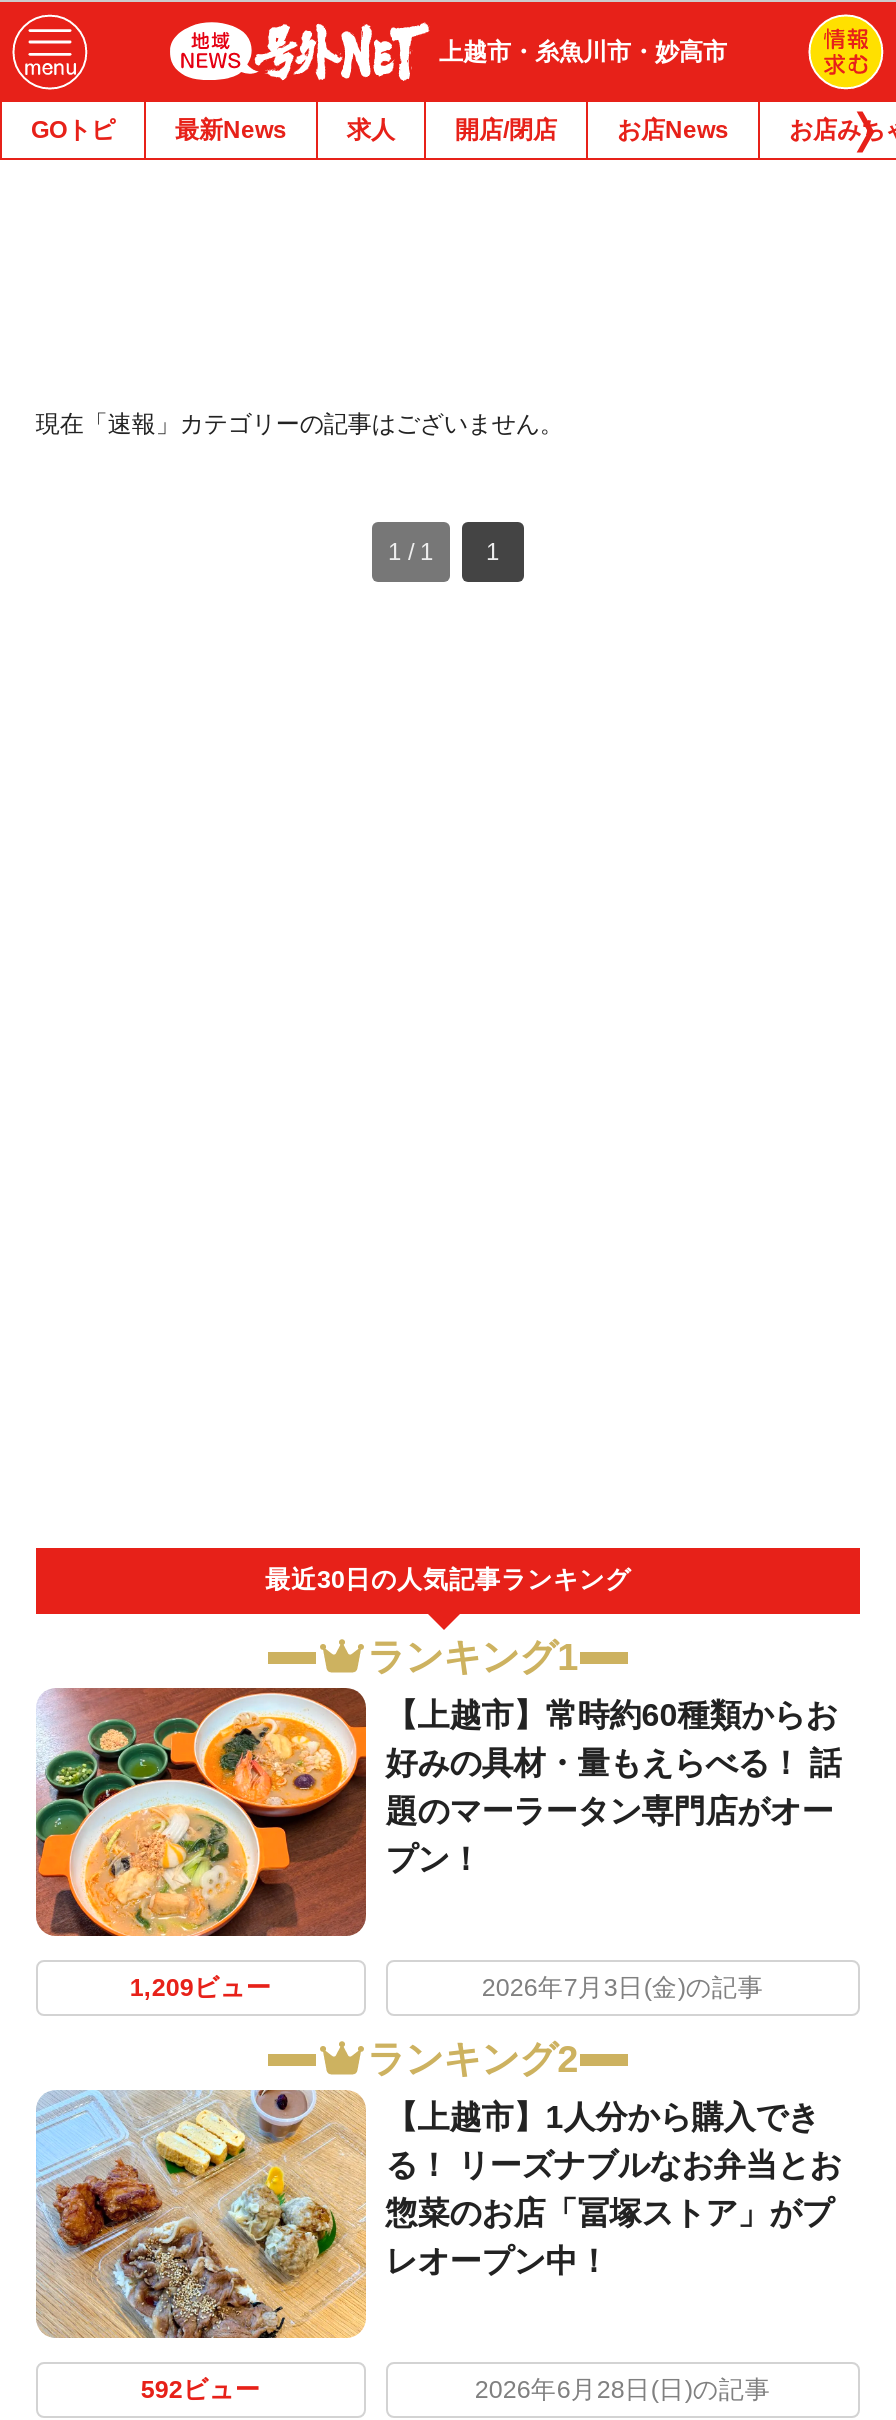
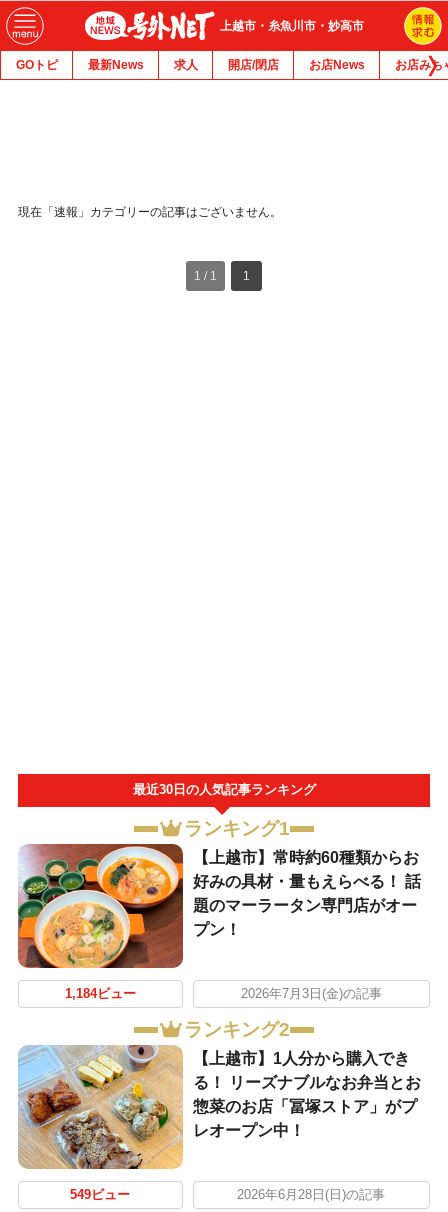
[130,1974,272,2002] 1,209ビュー -> [65,987,136,1001] 1,184ビュー
[141,2376,261,2404] 592ビュー -> [70,1188,130,1202] 549ビュー

